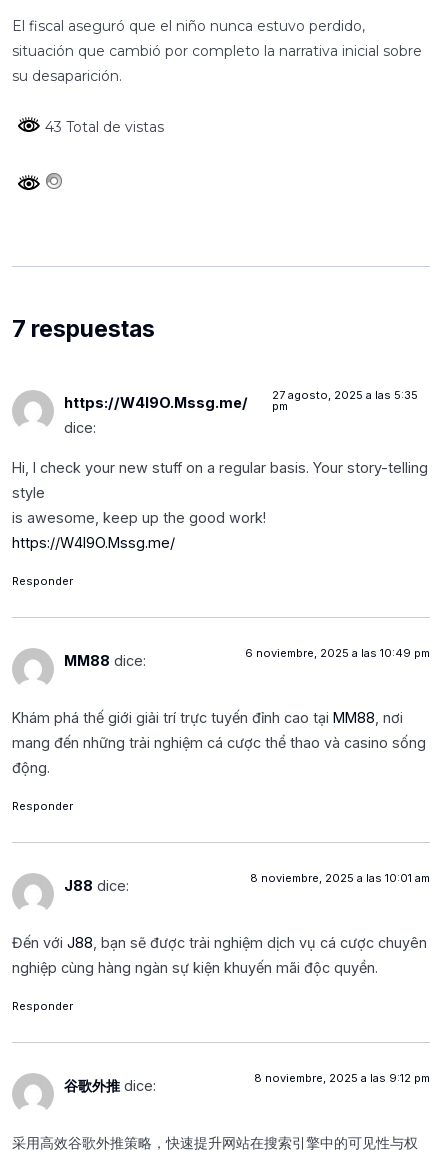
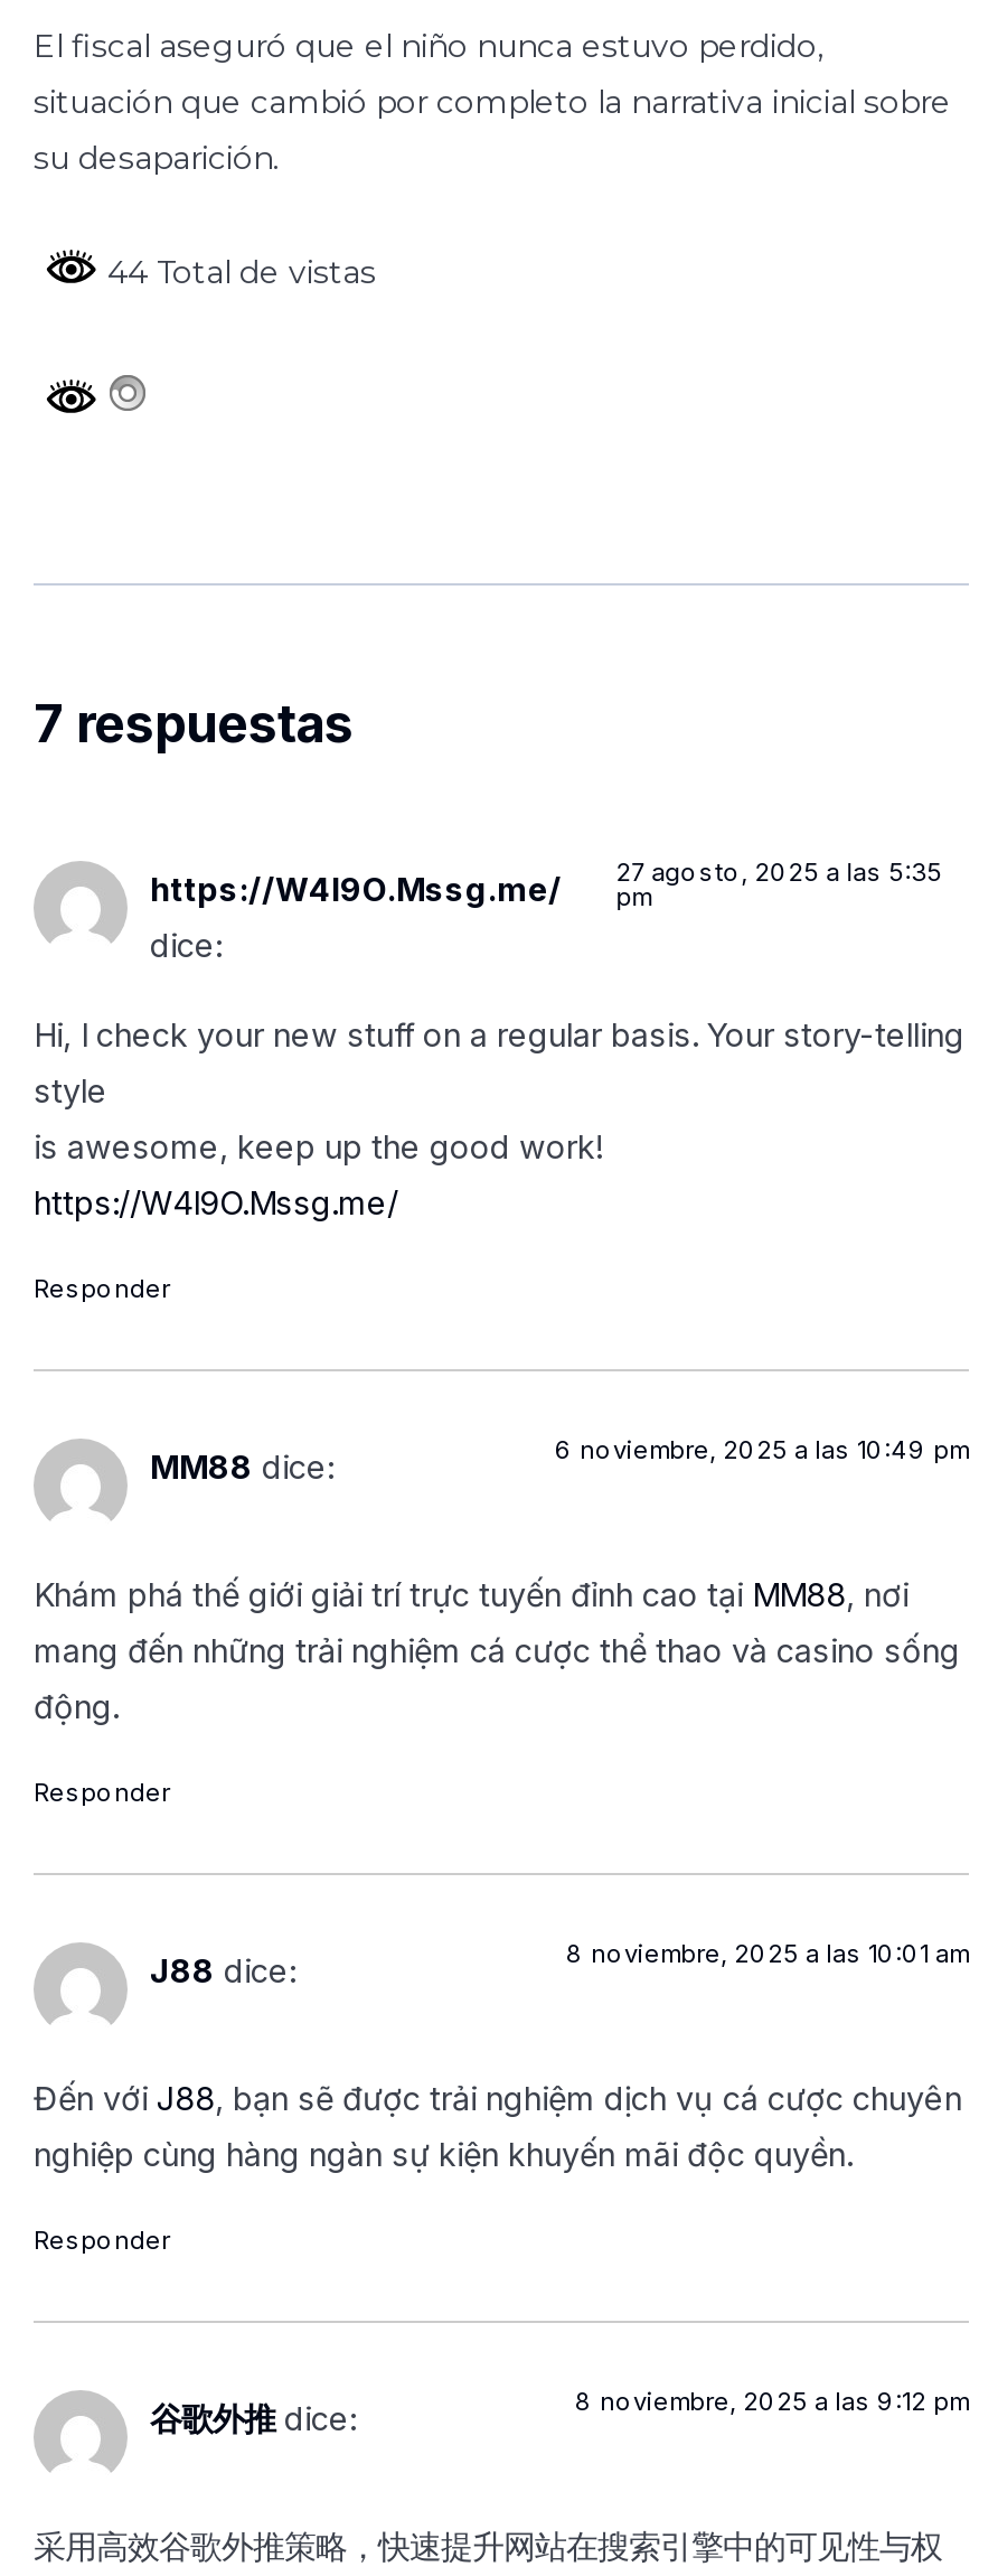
[41,117,164,135] 43 Total de vistas -> [98,251,376,291] 44 Total de vistas

